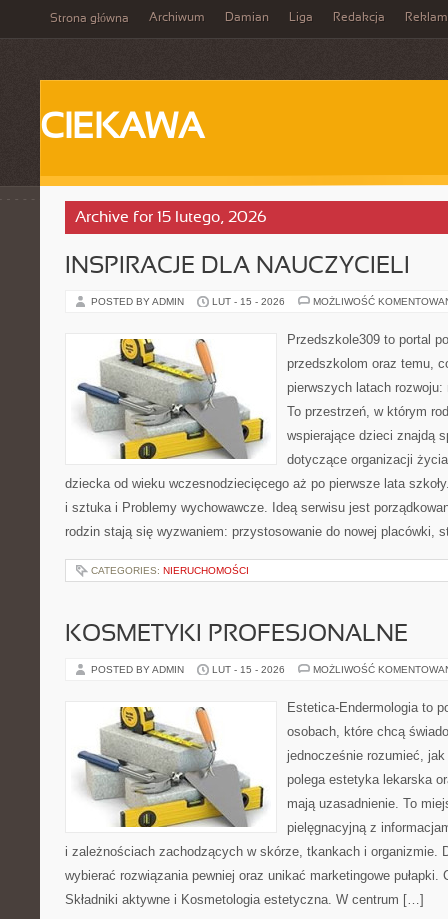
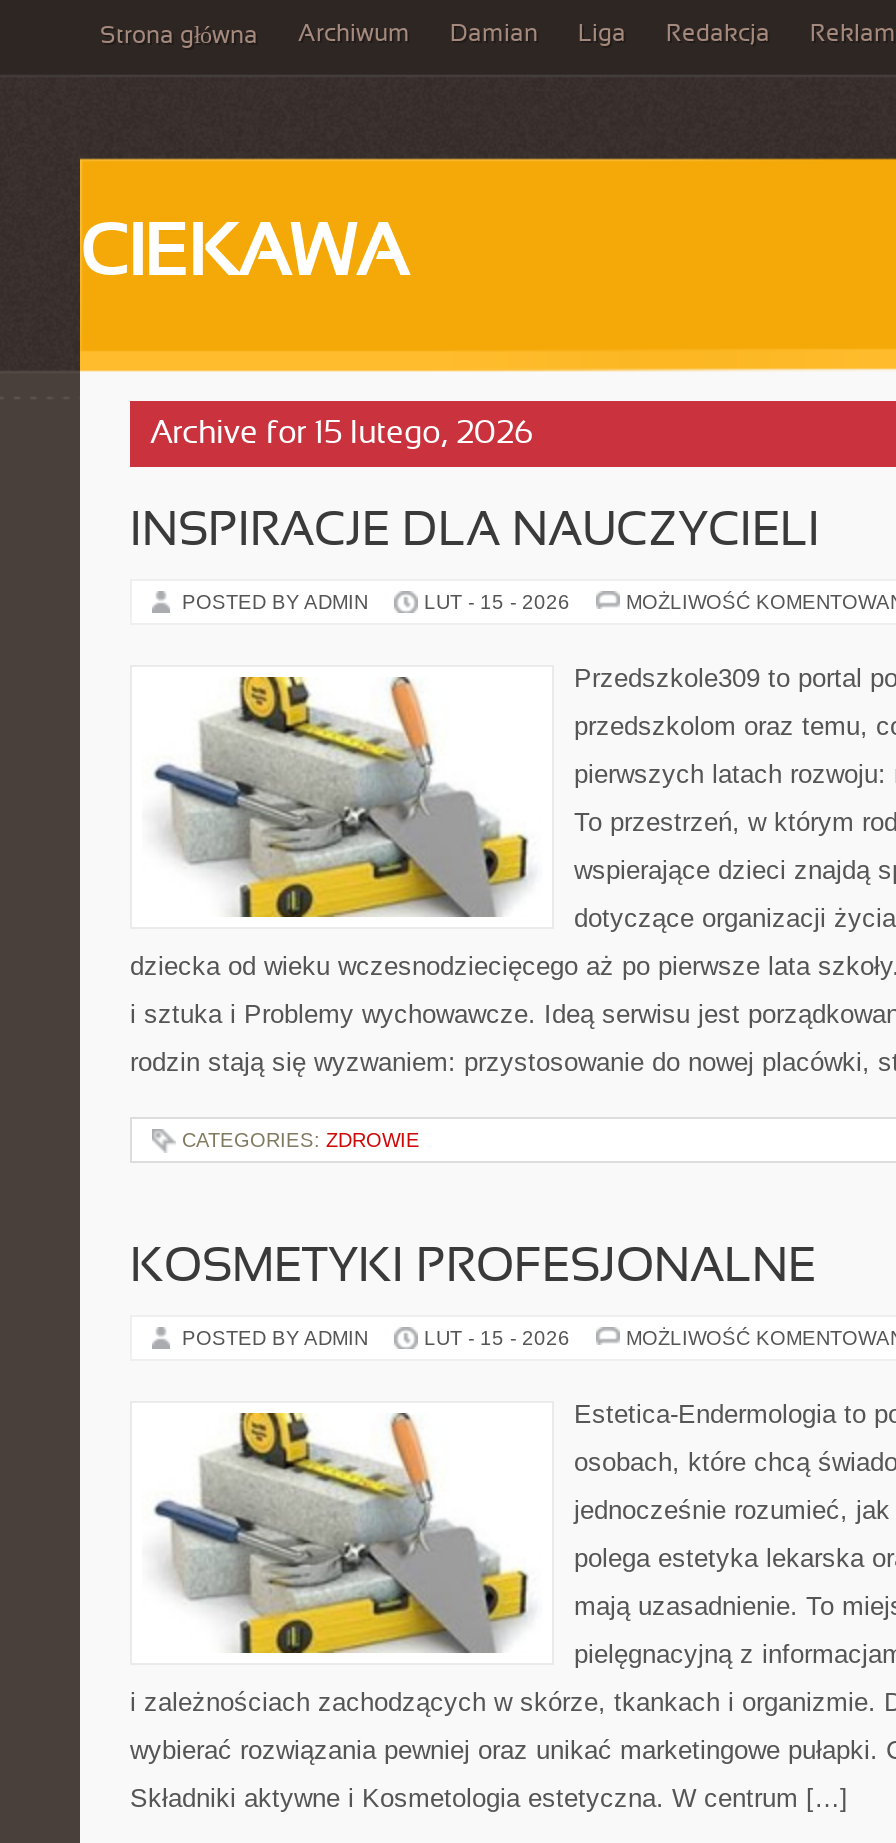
[91,565,249,576] CATEGORIES: NIERUCHOMOŚCI -> [182,1129,420,1151] CATEGORIES: ZDROWIE

